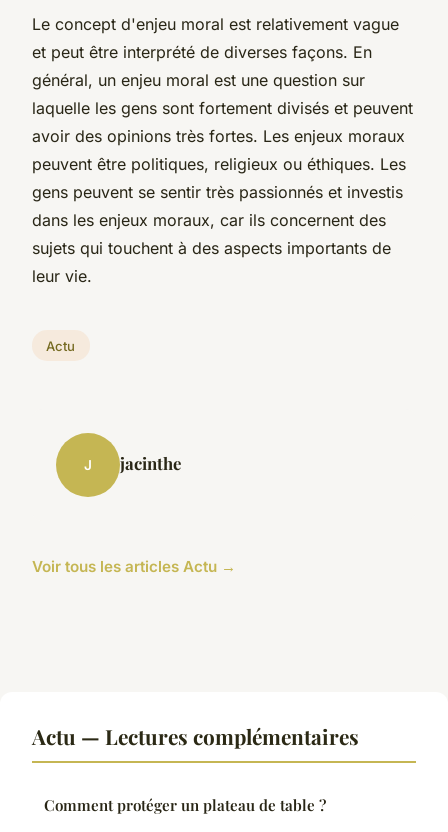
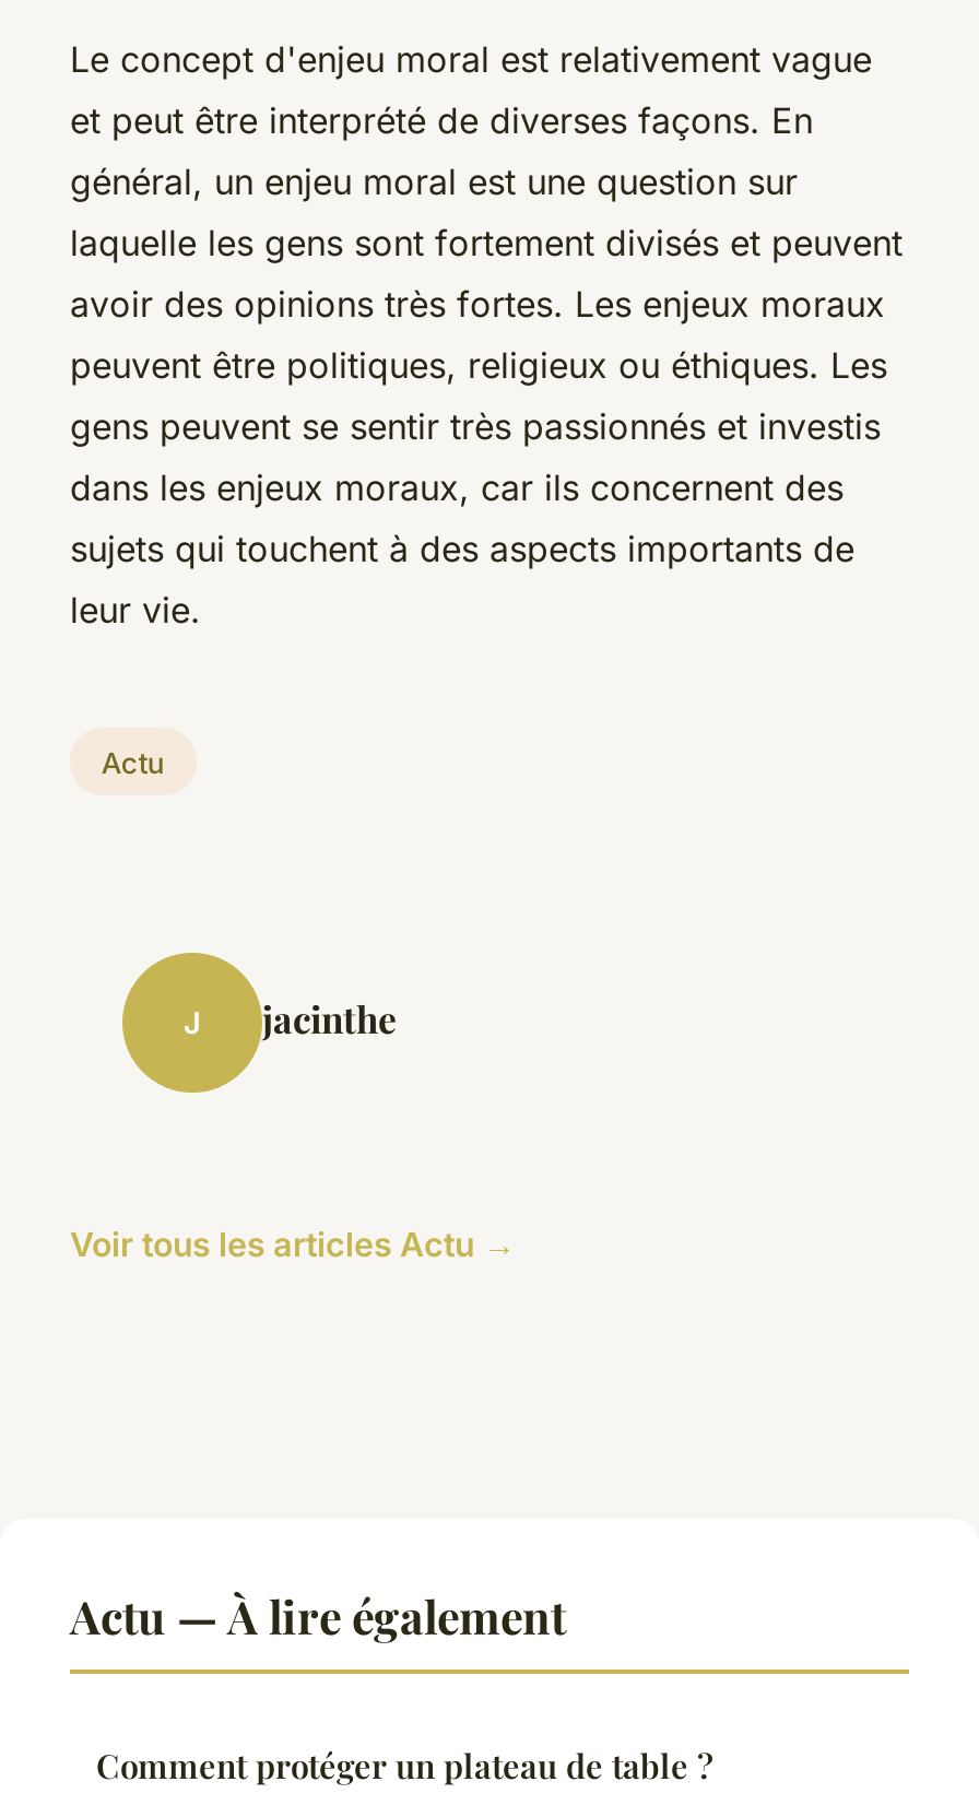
[32,722,359,750] Actu — Lectures complémentaires -> [70,1585,566,1646] Actu — À lire également

